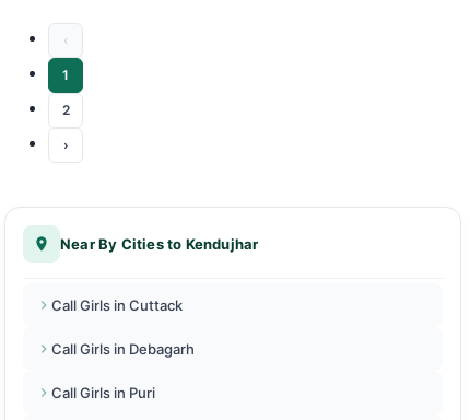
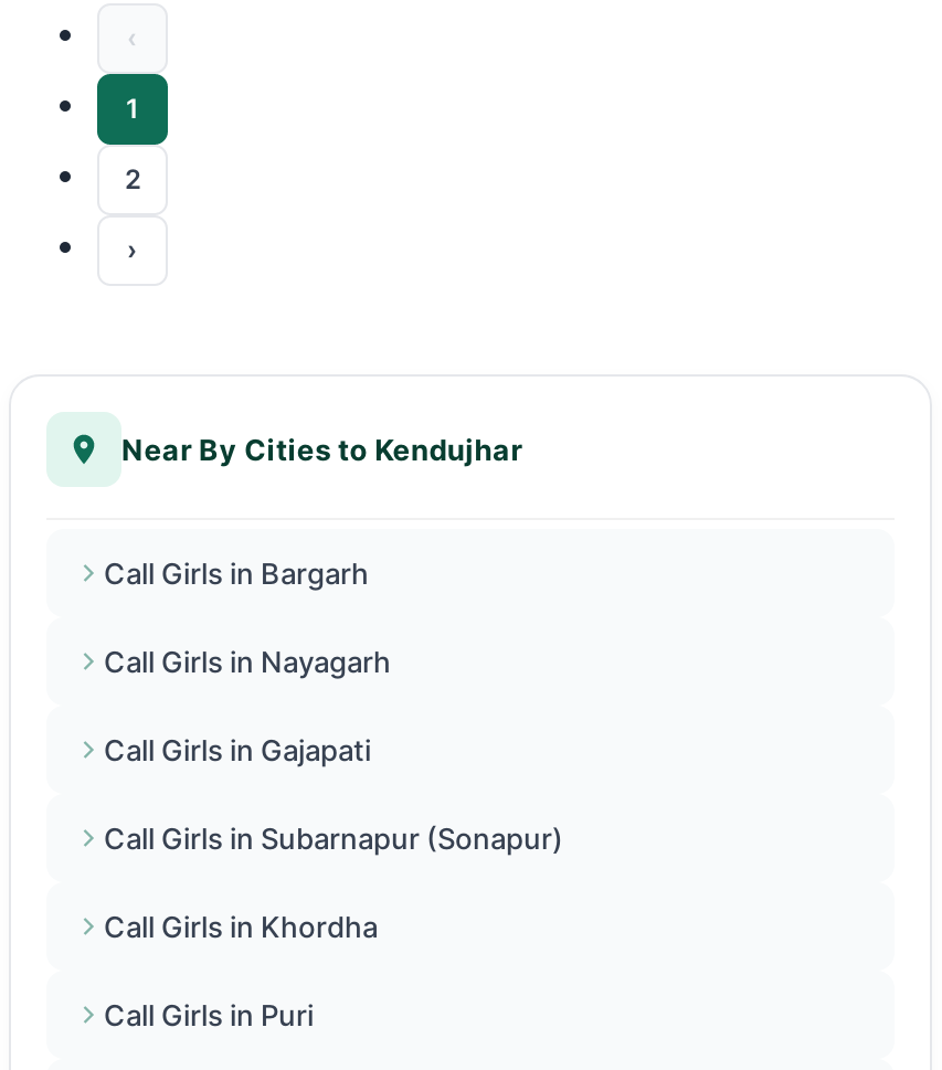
[51,297,195,358] Call Girls in Cuttack | Call Girls in Debagarh -> [104,556,563,945] Call Girls in Bargarh | Call Girls in Nayagarh | Call Girls in Gajapati | Call Girls in Subarnapur (Sonapur) | Call Girls in Khordha

